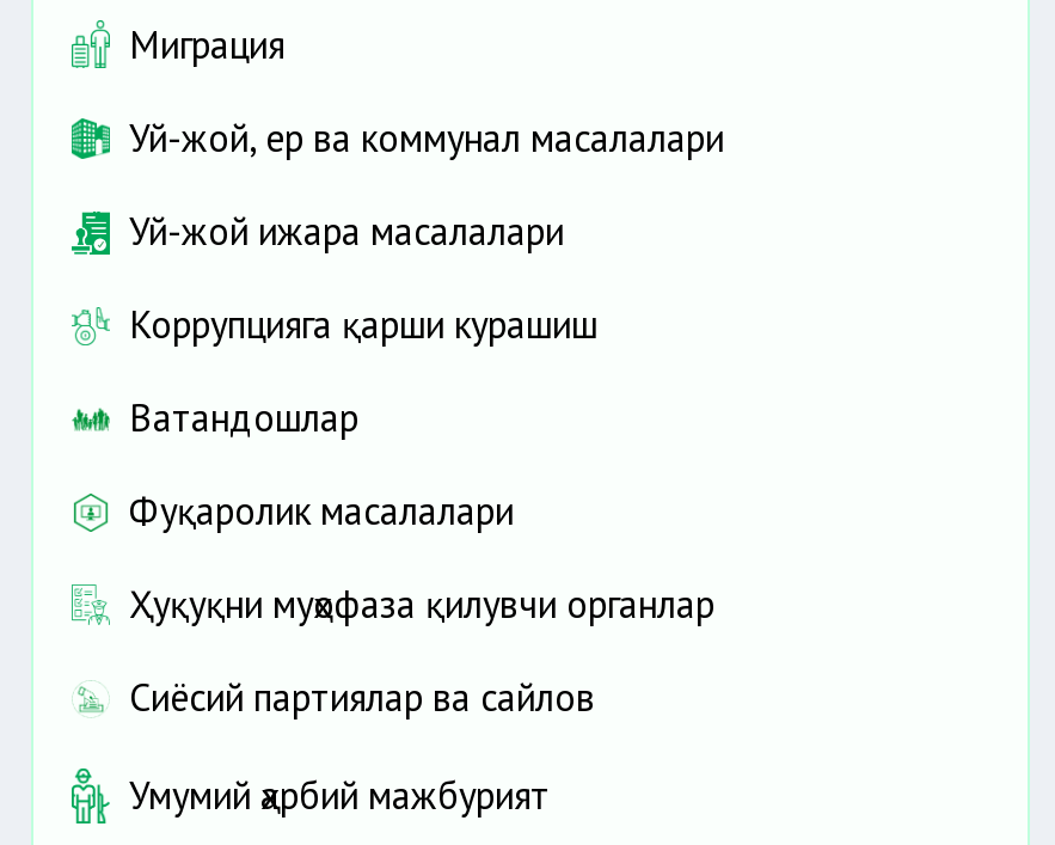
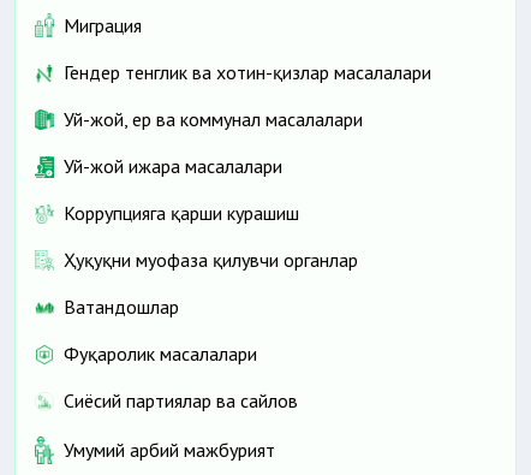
none -> [64,60,431,84] Гендер тенглик ва хотин-қизлар масалалари
moved [129,393,514,534] -> [64,295,257,366]: Ватандошлар | Фуқаролик масалалари
moved [129,580,714,627] -> [64,248,358,272]: Ҳуқуқни муҳофаза қилувчи органлар

